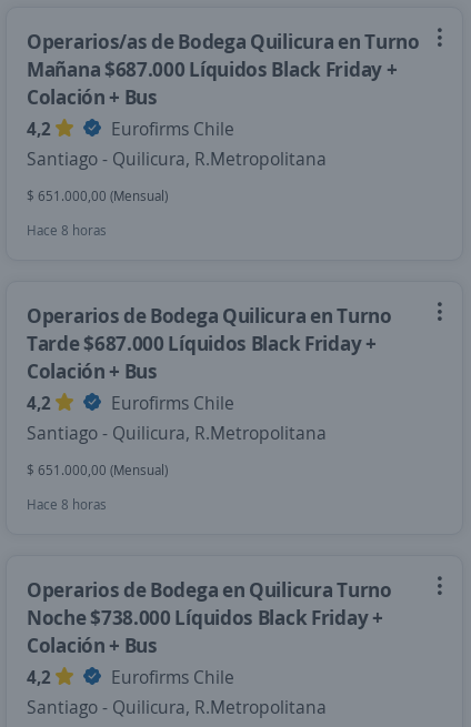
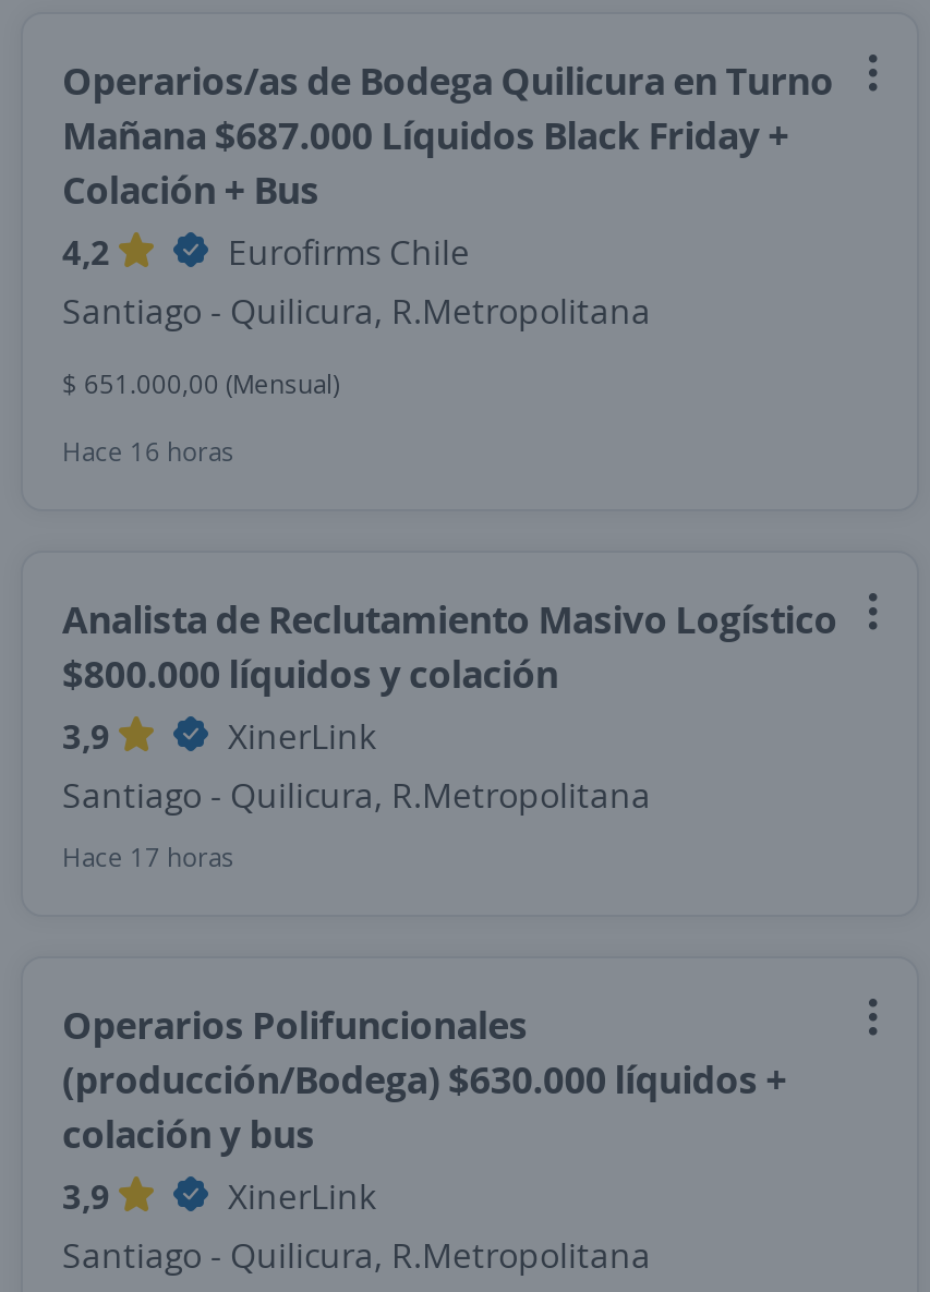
[27,221,107,240] Hace 8 horas -> [62,433,234,470] Hace 16 horas
[27,302,392,415] Operarios de Bodega Quilicura en Turno | Tarde $687.000 Líquidos Black Friday + | Colación + Bus | 4,2 | Eurofirms Chile -> [62,592,837,760] Analista de Reclutamiento Masivo Logístico | $800.000 líquidos y colación | 3,9 | XinerLink
[27,461,392,689] $ 651.000,00 (Mensual) | Hace 8 horas | Operarios de Bodega en Quilicura Turno | Noche $738.000 Líquidos Black Friday + | Colación + Bus | 4,2 | Eurofirms Chile -> [62,838,787,1220] Hace 17 horas | Operarios Polifuncionales | (producción/Bodega) $630.000 líquidos + | colación y bus | 3,9 | XinerLink

